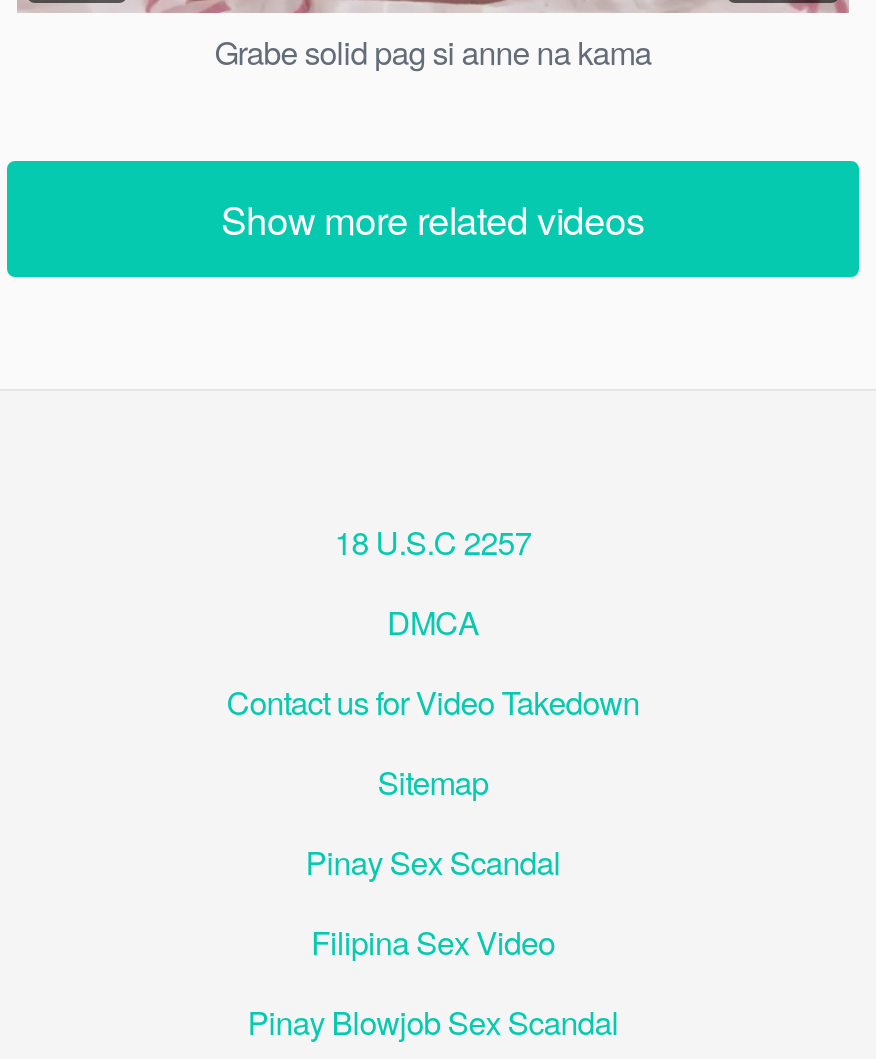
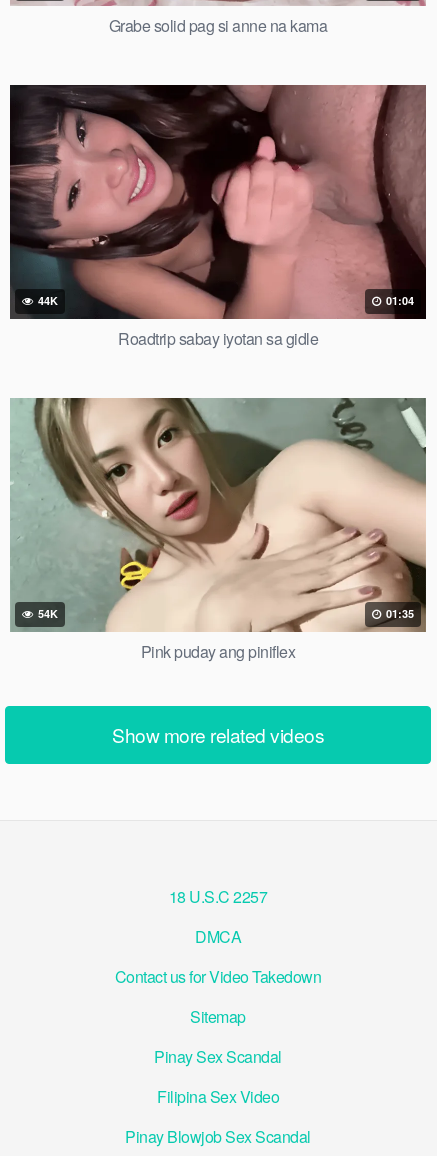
none -> [9,80,427,350] [image] | 44K | 01:04 | Roadtrip sabay iyotan sa gidle
none -> [11,397,427,663] [image] | 54K | 01:35 | Pink puday ang piniflex

